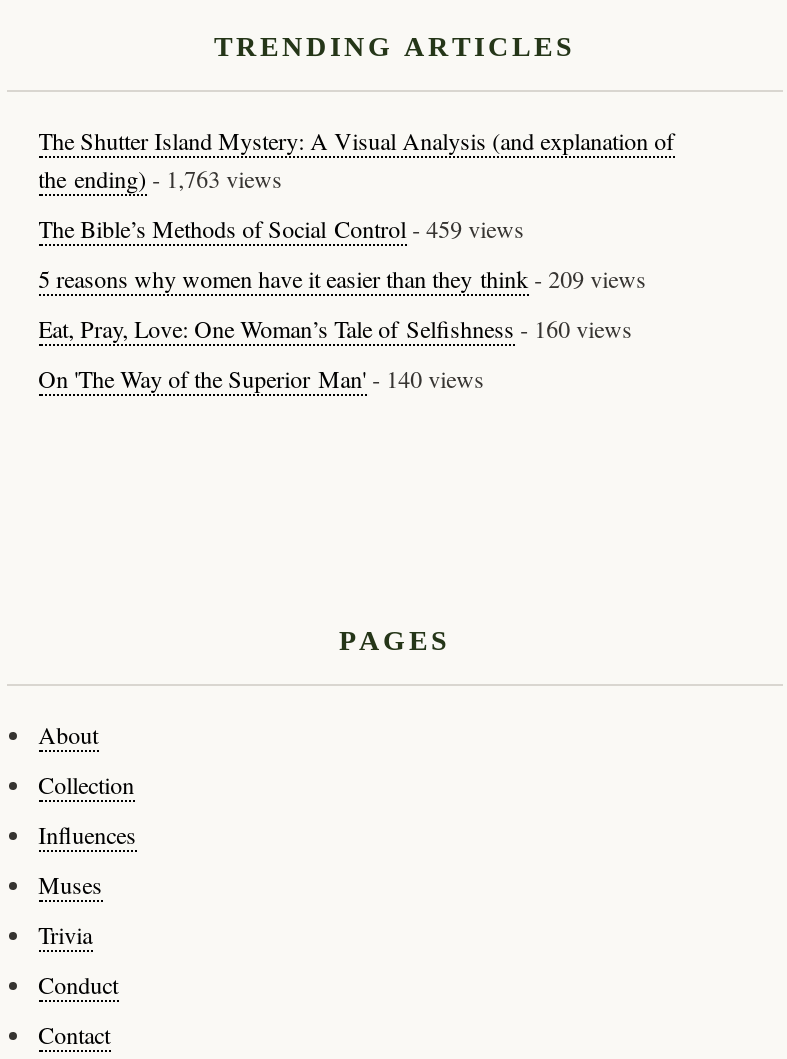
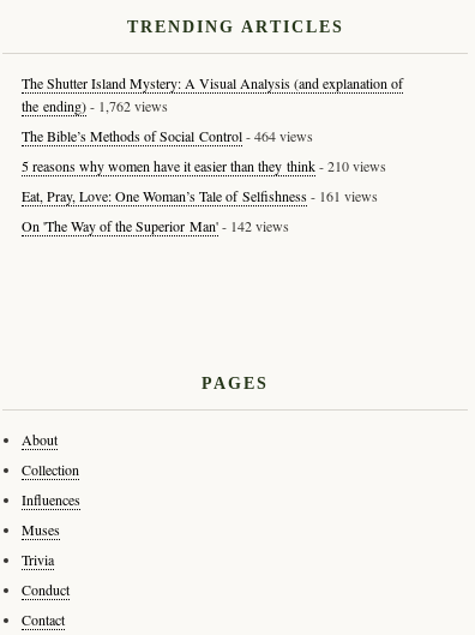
[38,161,282,193] the ending) - 1,763 views -> [21,96,167,115] the ending) - 1,762 views
[38,211,524,243] The Bible’s Methods of Social Control - 459 views -> [21,126,313,145] The Bible’s Methods of Social Control - 464 views
[38,261,646,293] 5 reasons why women have it easier than they think - 209 views -> [21,156,386,175] 5 reasons why women have it easier than they think - 210 views
[38,311,632,343] Eat, Pray, Love: One Woman’s Tale of Selfishness - 160 views -> [21,186,377,205] Eat, Pray, Love: One Woman’s Tale of Selfishness - 161 views
[38,361,484,393] On 'The Way of the Superior Man' - 140 views -> [21,216,289,235] On 'The Way of the Superior Man' - 142 views

